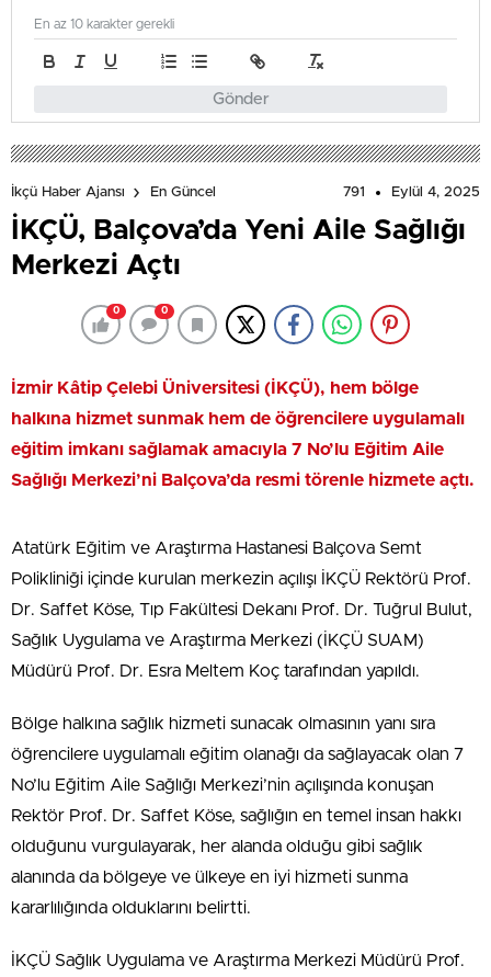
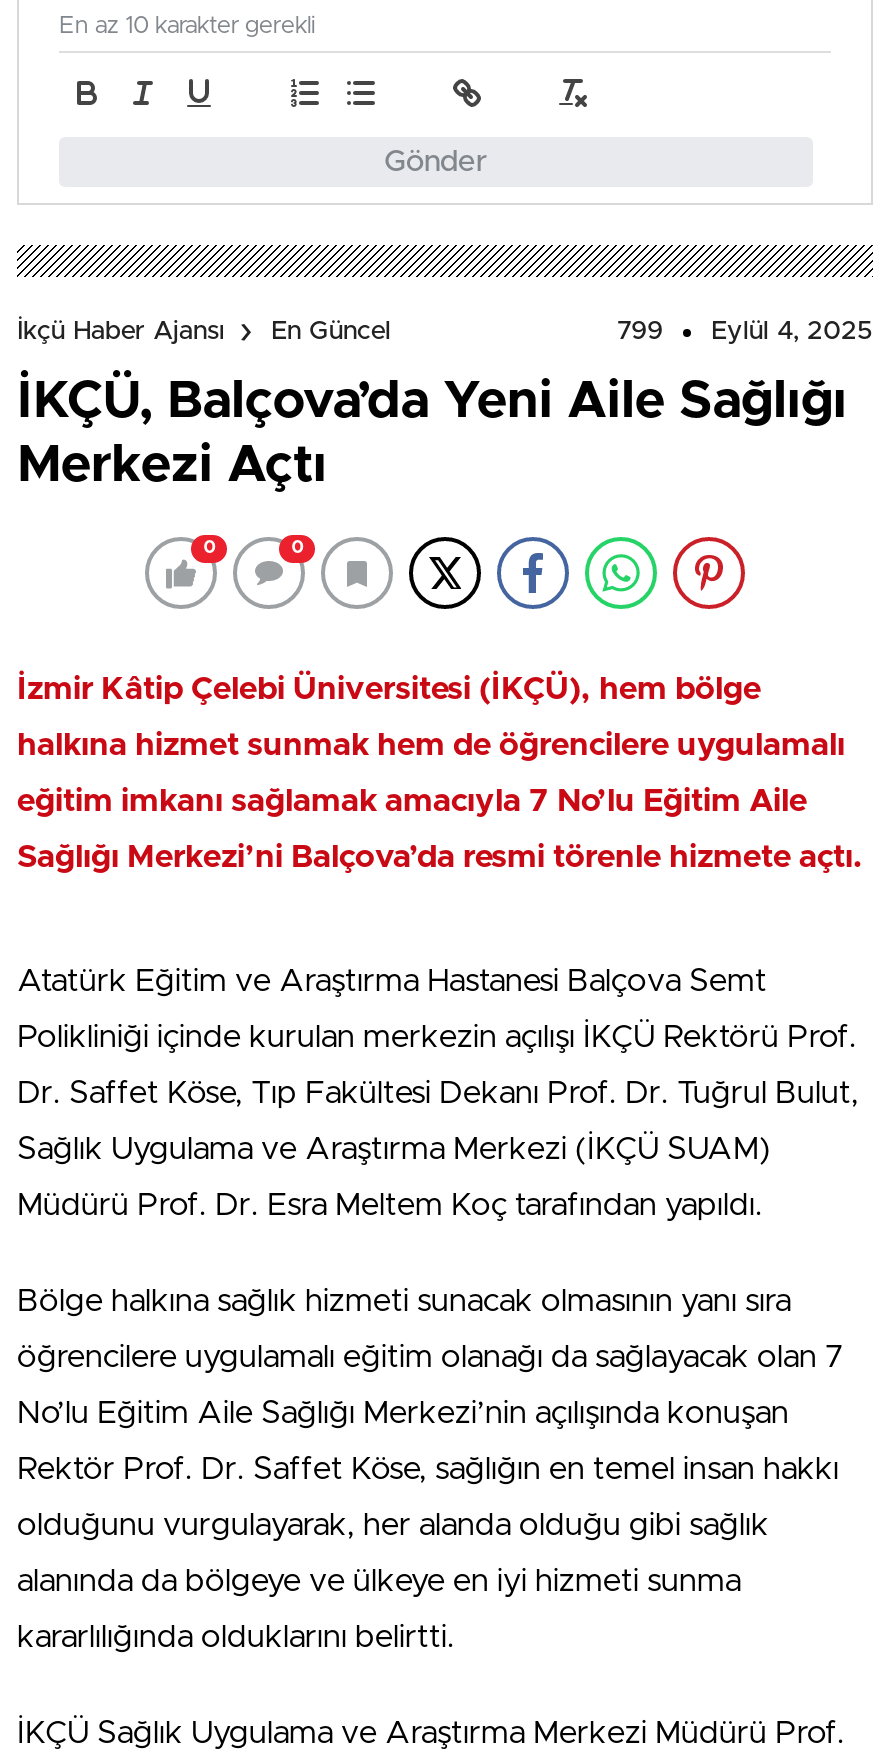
[343,185,480,200] 791 Eylül 4, 2025 -> [617,319,873,345] 799 Eylül 4, 2025

